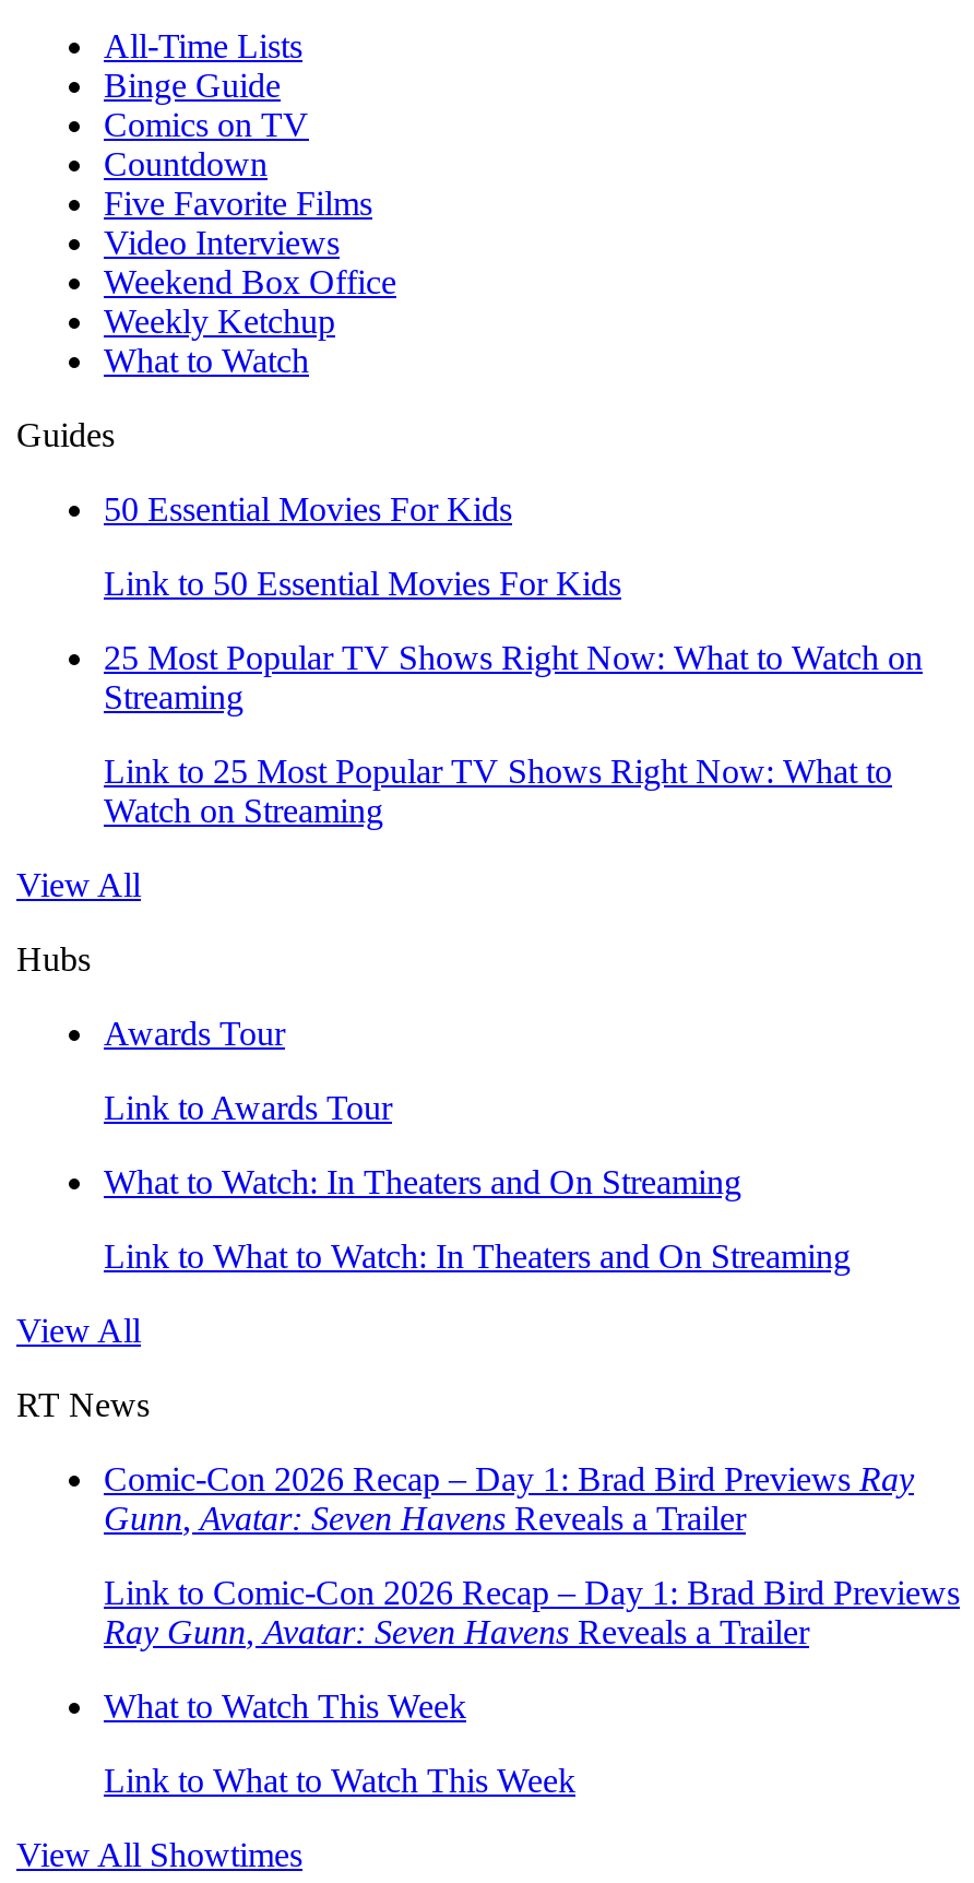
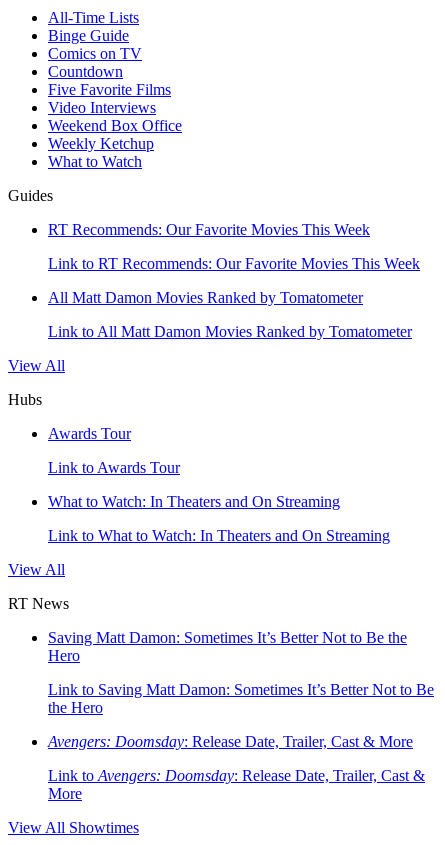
[104,490,512,528] 50 Essential Movies For Kids -> [48,221,370,238] RT Recommends: Our Favorite Movies This Week
[104,565,621,602] Link to 50 Essential Movies For Kids -> [48,255,420,272] Link to RT Recommends: Our Favorite Movies This Week
[104,639,923,715] 25 Most Popular TV Shows Right Now: What to Watch on | Streaming -> [48,289,363,306] All Matt Damon Movies Ranked by Tomatometer
[104,753,892,829] Link to 25 Most Popular TV Shows Right Now: What to | Watch on Streaming -> [48,323,412,340] Link to All Matt Damon Movies Ranked by Tomatometer
moved [16,866,851,1423] -> [8,357,390,612]: View All | Hubs | Awards Tour | Link to Awards Tour | What to Watch: In Theaters and On Streaming | Link to What to Watch: In Theaters and On Streaming | View All | RT News
[104,1460,914,1537] Comic-Con 2026 Recap – Day 1: Brad Bird Previews Ray | Gunn, Avatar: Seven Havens Reveals a Trailer -> [48,629,407,664] Saving Matt Damon: Sometimes It’s Better Not to Be the | Hero
[104,1574,960,1650] Link to Comic-Con 2026 Recap – Day 1: Brad Bird Previews | Ray Gunn, Avatar: Seven Havens Reveals a Trailer -> [48,681,434,716] Link to Saving Matt Damon: Sometimes It’s Better Not to Be | the Hero
[104,1687,466,1725] What to Watch This Week -> [48,733,413,750] Avengers: Doomsday: Release Date, Trailer, Cast & More
[104,1762,575,1799] Link to What to Watch This Week -> [48,767,425,802] Link to Avengers: Doomsday: Release Date, Trailer, Cast & | More

